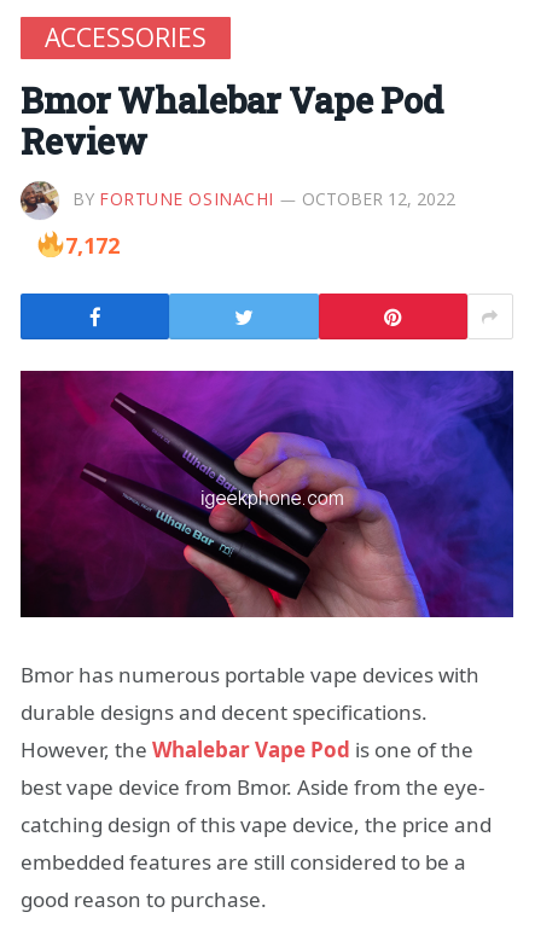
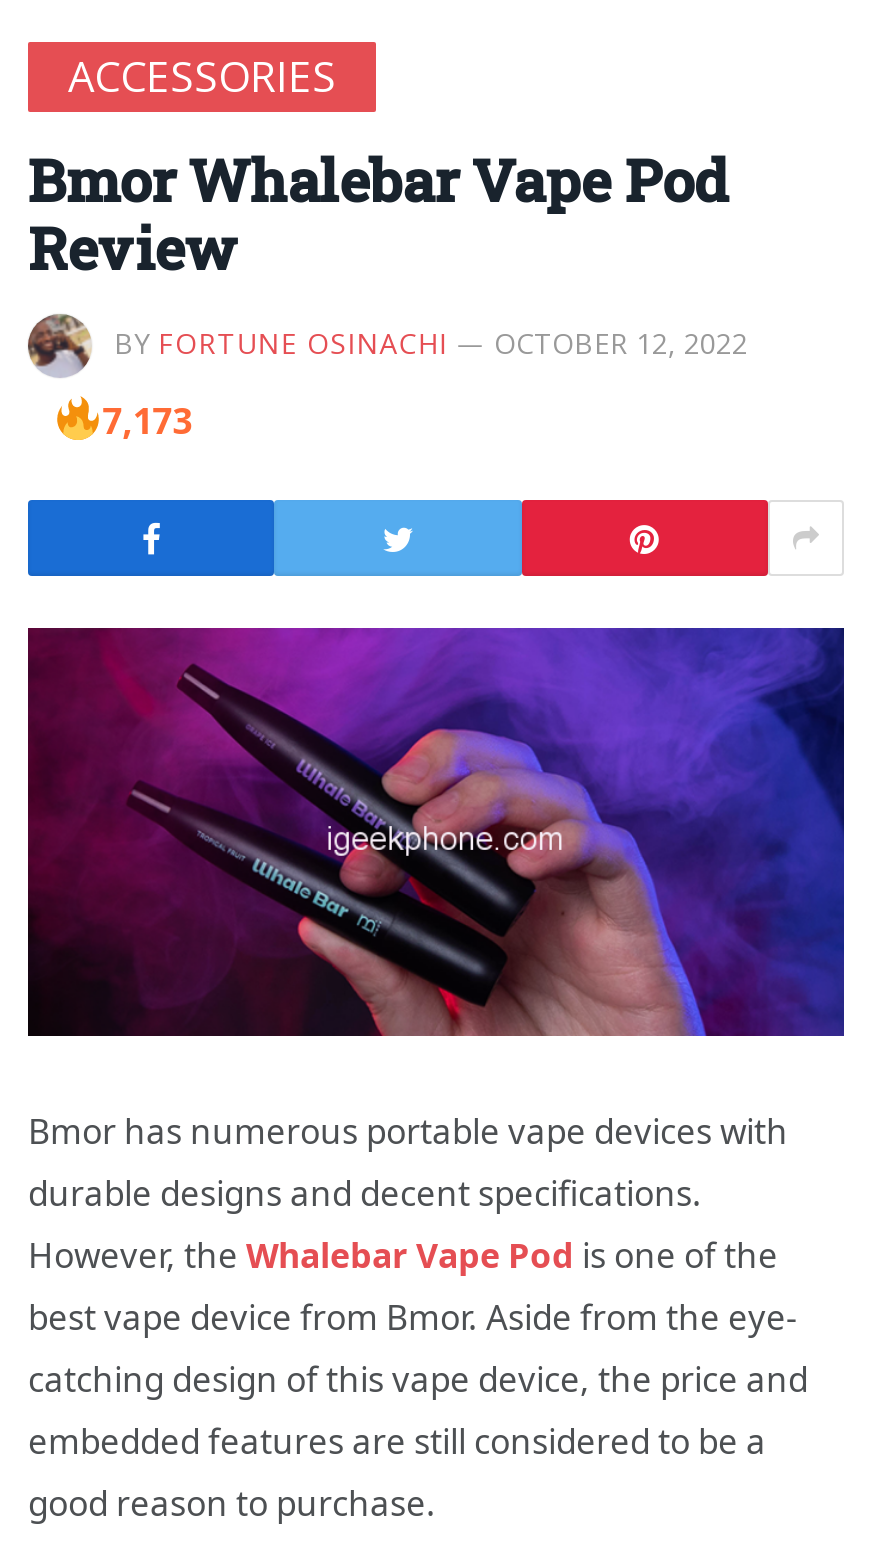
[65,230,120,259] 7,172 -> [102,395,192,443] 7,173

